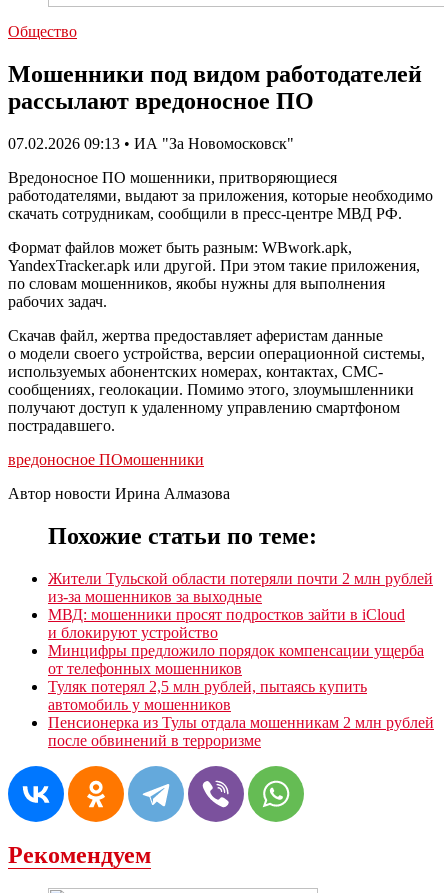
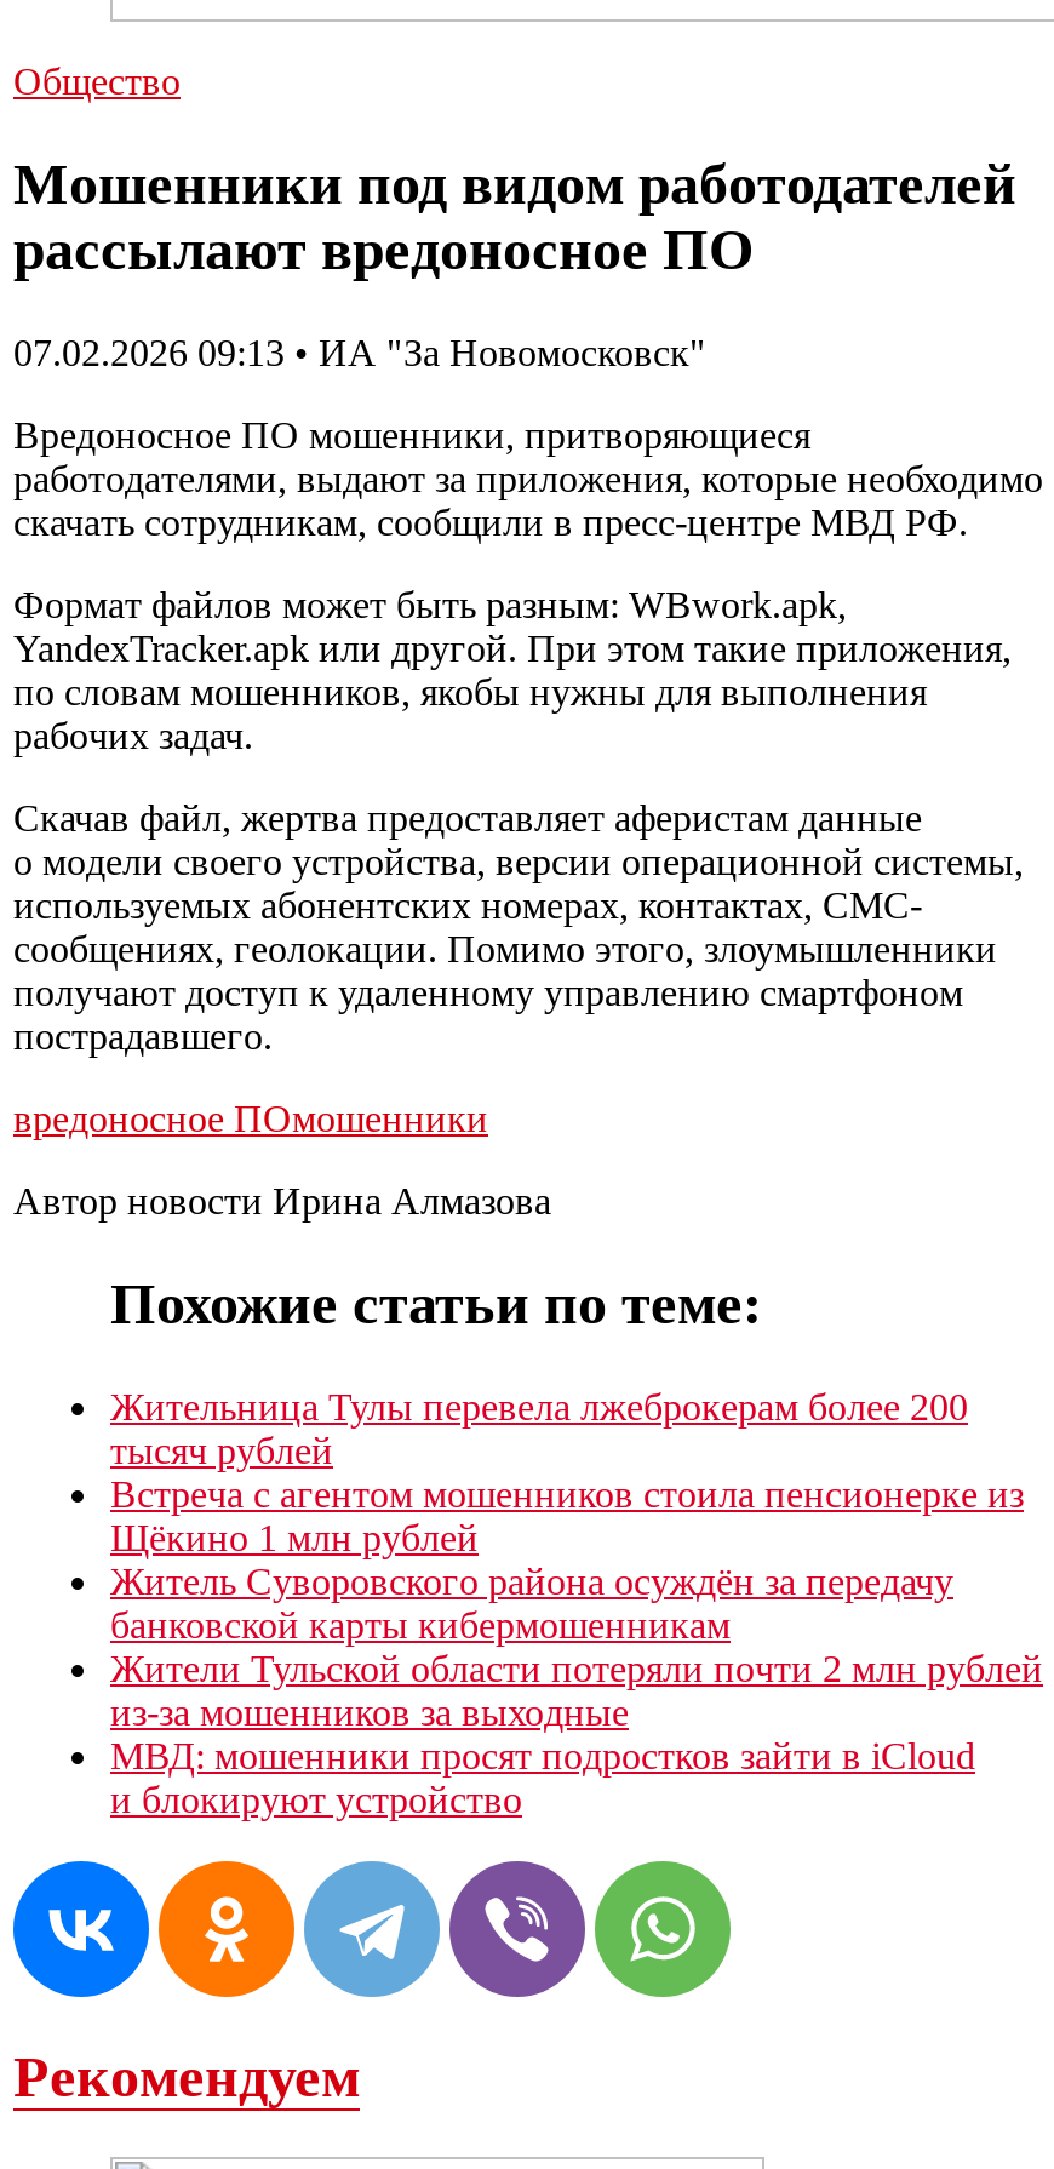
none -> [110,1385,1024,1645] Жительница Тулы перевела лжеброкерам более 200 | тысяч рублей | Встреча с агентом мошенников стоила пенсионерке из | Щёкино 1 млн рублей | Житель Суворовского района осуждён за передачу | банковской карты кибермошенникам
moved [48,570,433,641] -> [110,1647,1043,1819]: Жители Тульской области потеряли почти 2 млн рублей | из-за мошенников за выходные | МВД: мошенники просят подростков зайти в iCloud | и блокируют устройство
[48,642,434,749] Минцифры предложило порядок компенсации ущерба | от телефонных мошенников | Туляк потерял 2,5 млн рублей, пытаясь купить | автомобиль у мошенников | Пенсионерка из Тулы отдала мошенникам 2 млн рублей | после обвинений в терроризме -> none

